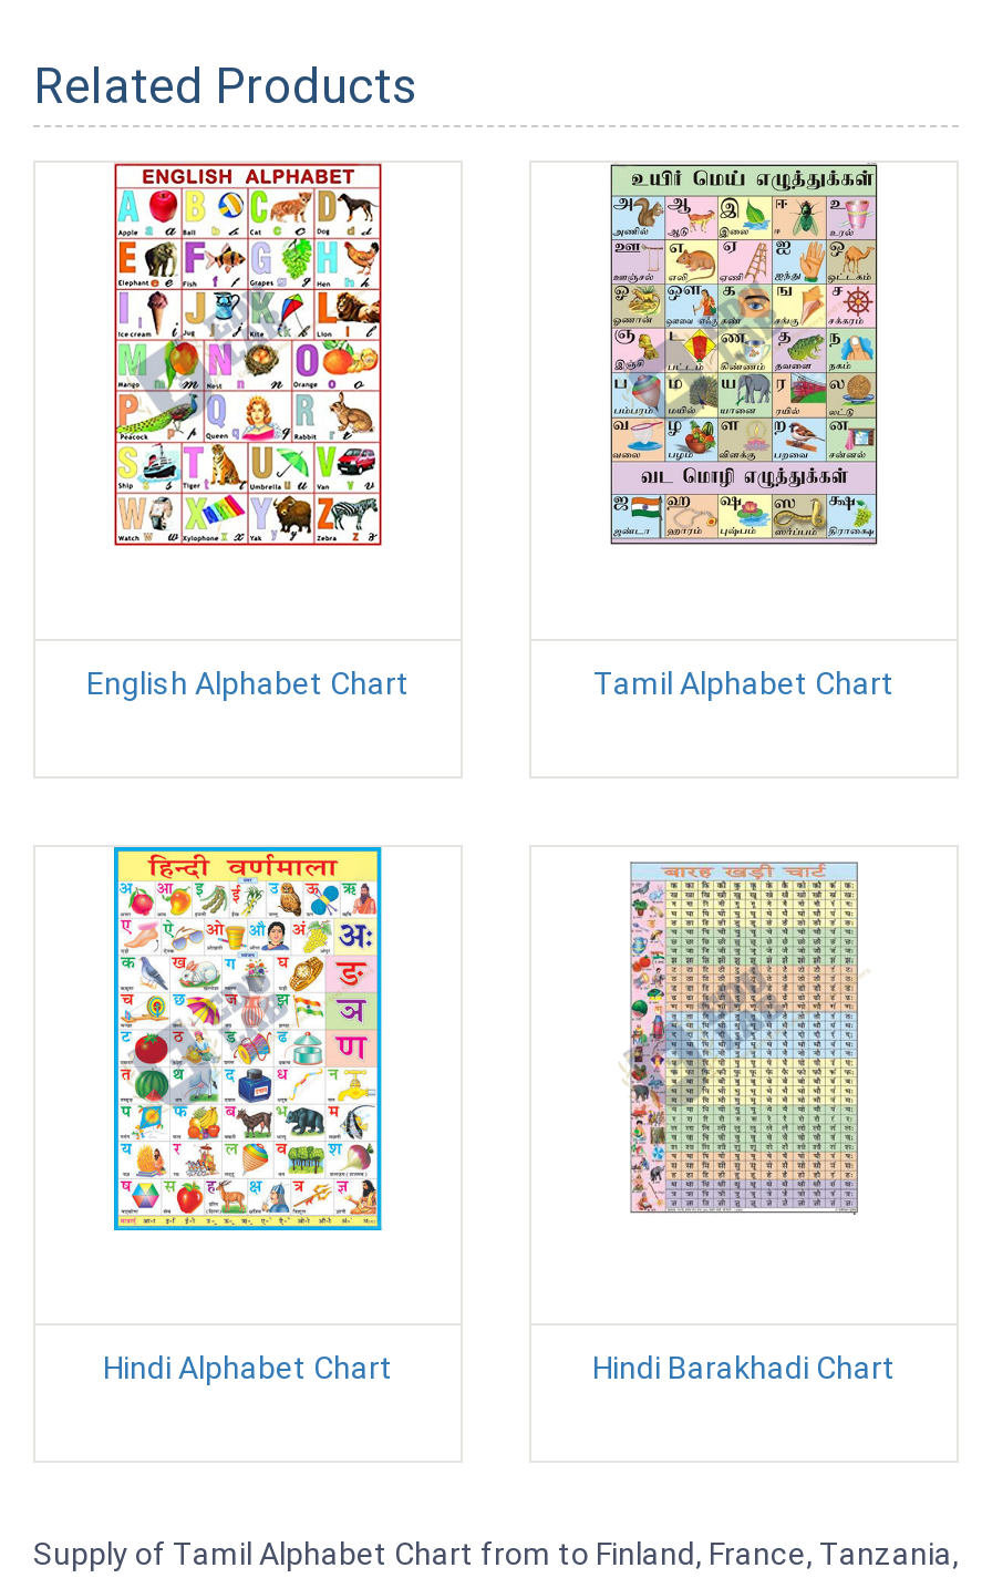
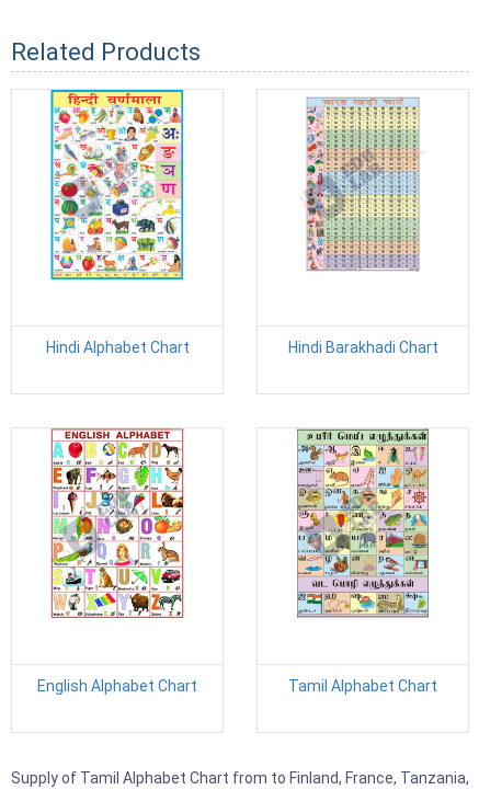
moved [111,161,385,548] -> [50,427,184,619]: [image]
moved [86,665,895,701] -> [37,677,437,695]: English Alphabet Chart | Tamil Alphabet Chart
moved [115,854,381,1230] -> [52,93,183,279]: [image]
moved [103,1350,896,1385] -> [45,338,438,356]: Hindi Alphabet Chart | Hindi Barakhadi Chart

